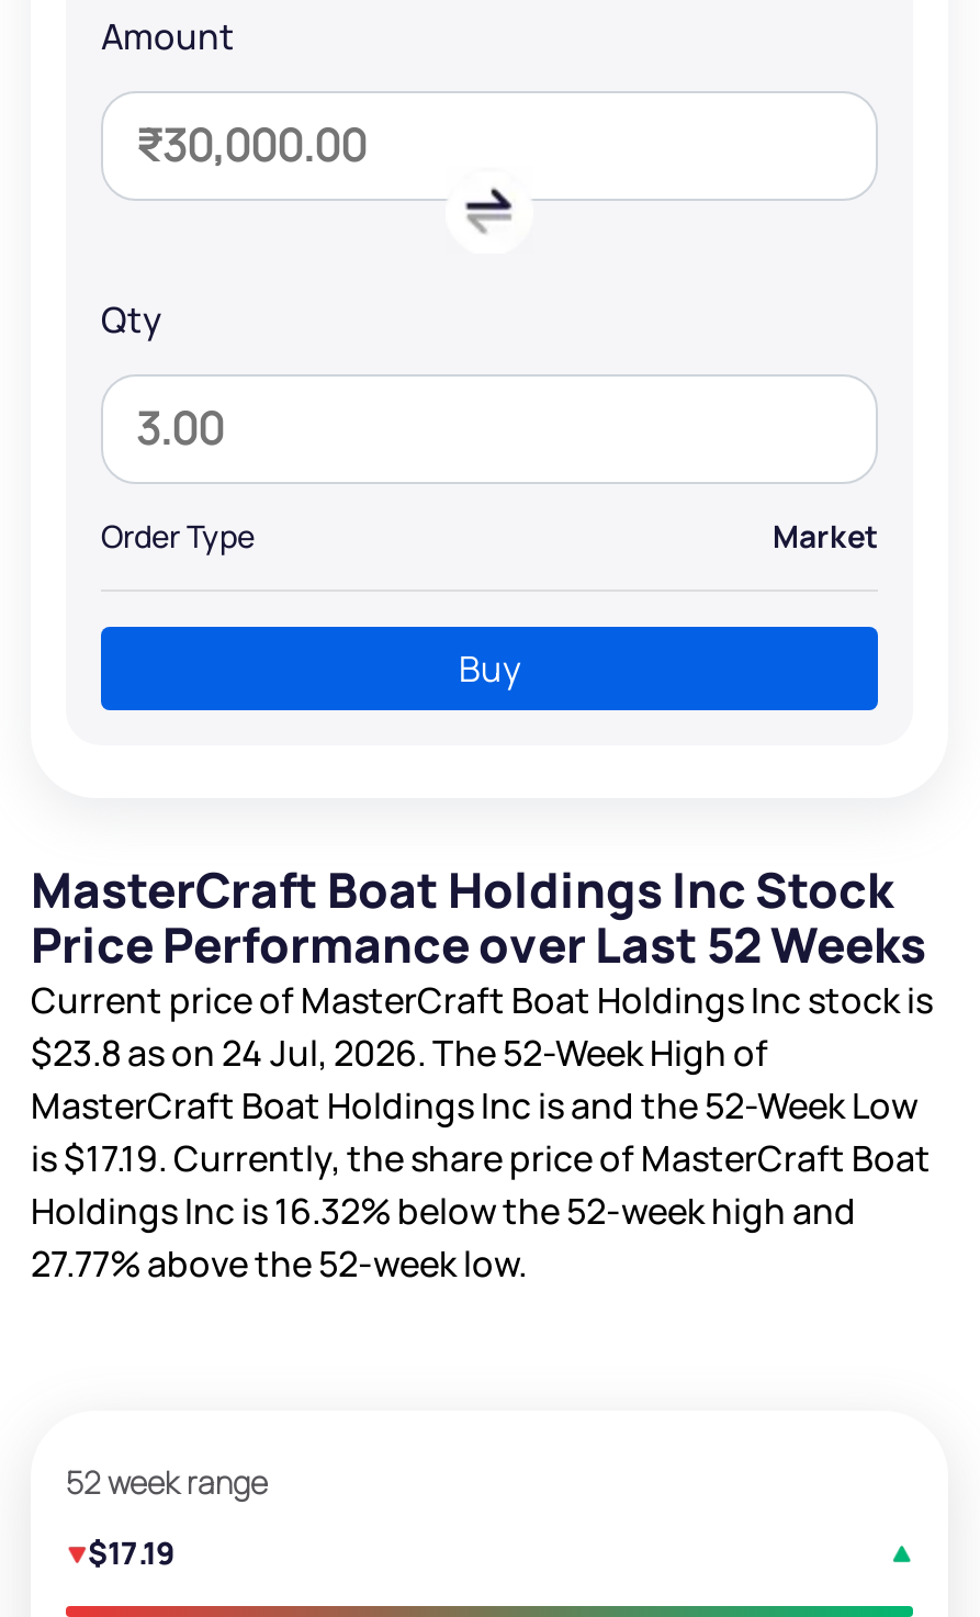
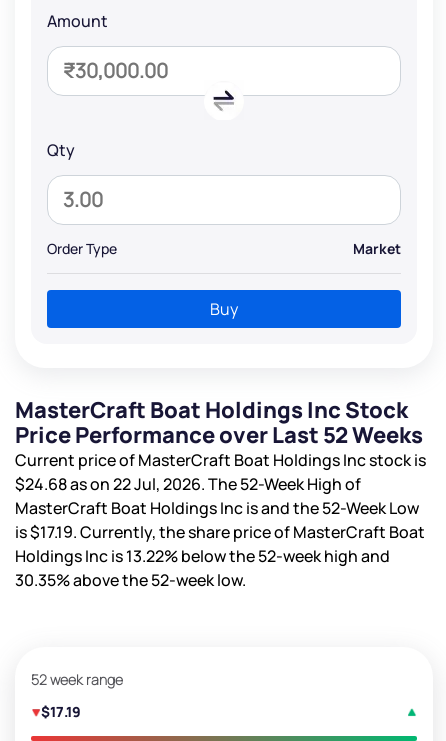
[31,1028,768,1076] $23.8 as on 24 Jul, 2026. The 52-Week High of -> [15,472,361,494] $24.68 as on 22 Jul, 2026. The 52-Week High of
[31,1186,856,1234] Holdings Inc is 16.32% below the 52-week high and -> [15,544,390,566] Holdings Inc is 13.22% below the 52-week high and
[31,1238,527,1287] 27.77% above the 52-week low. -> [15,568,246,590] 30.35% above the 52-week low.

